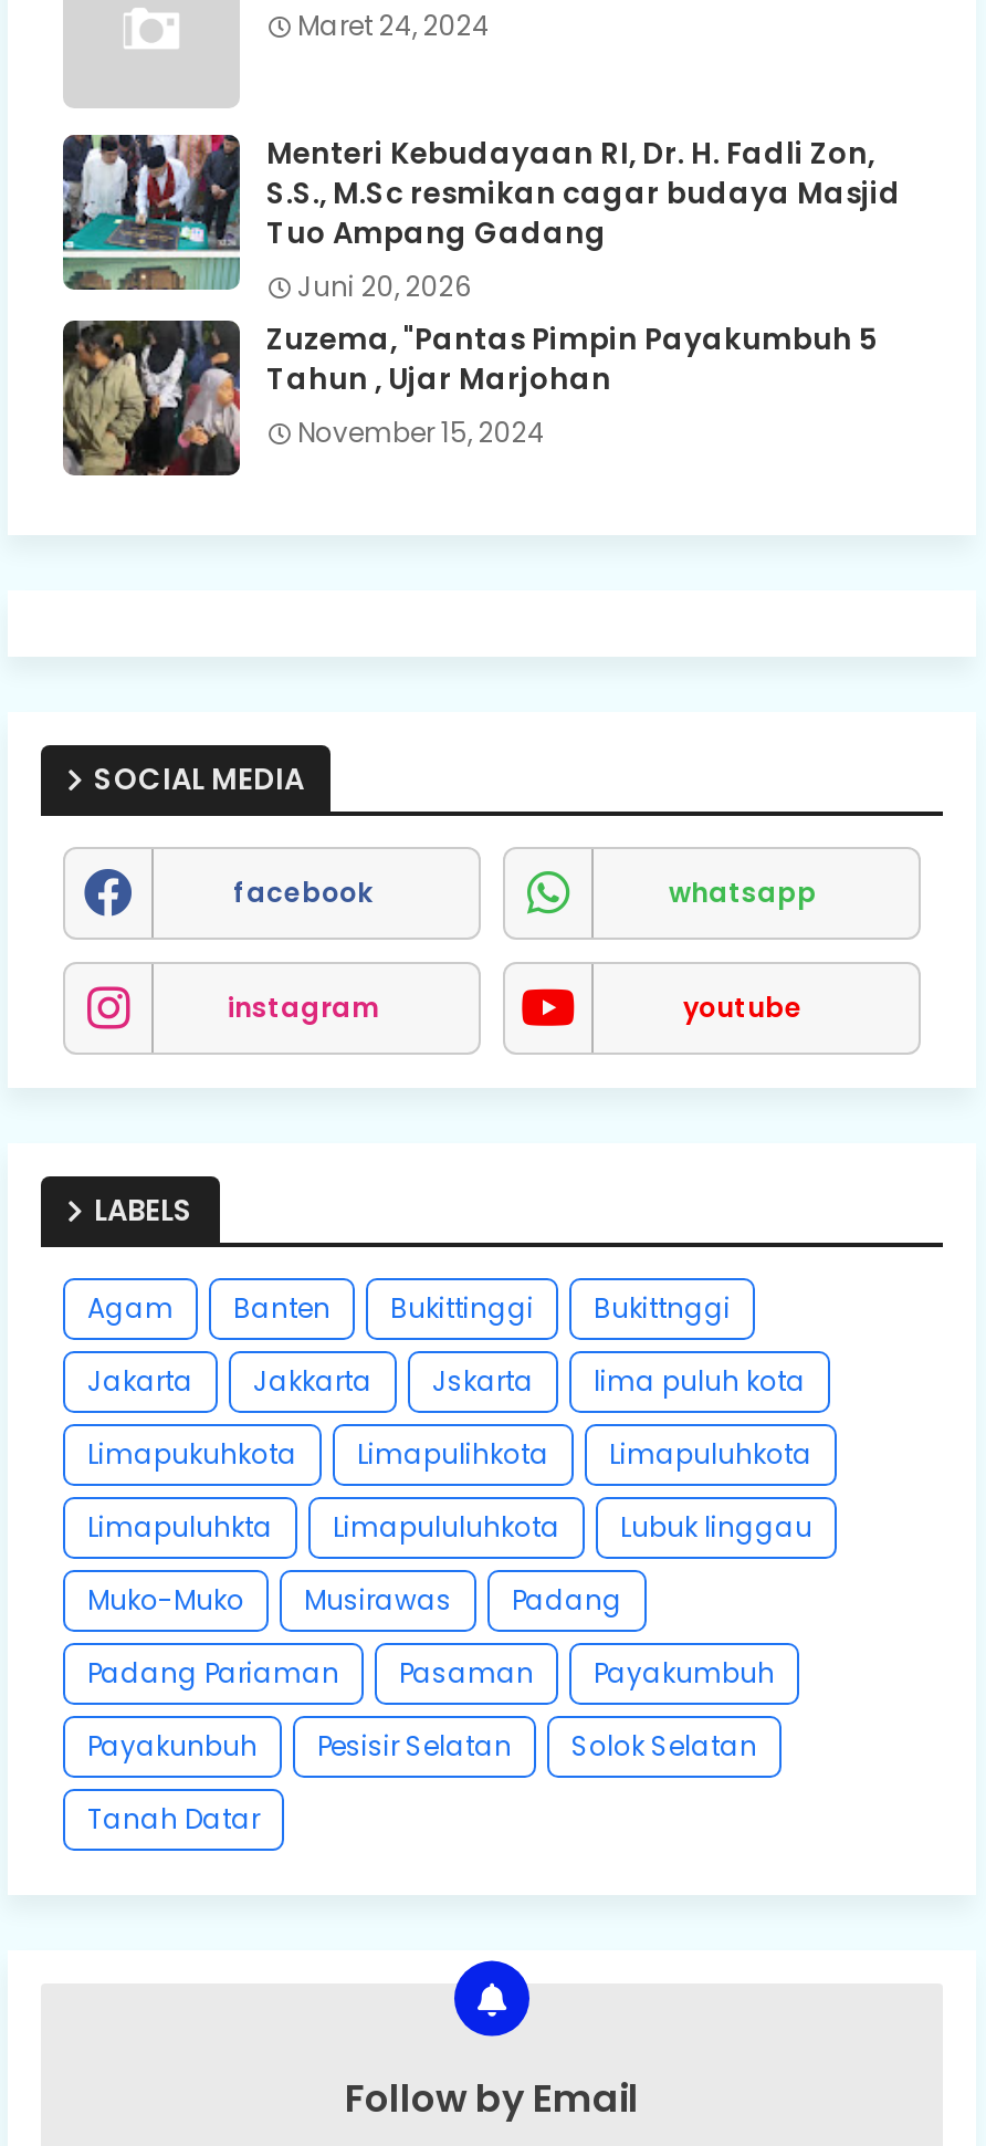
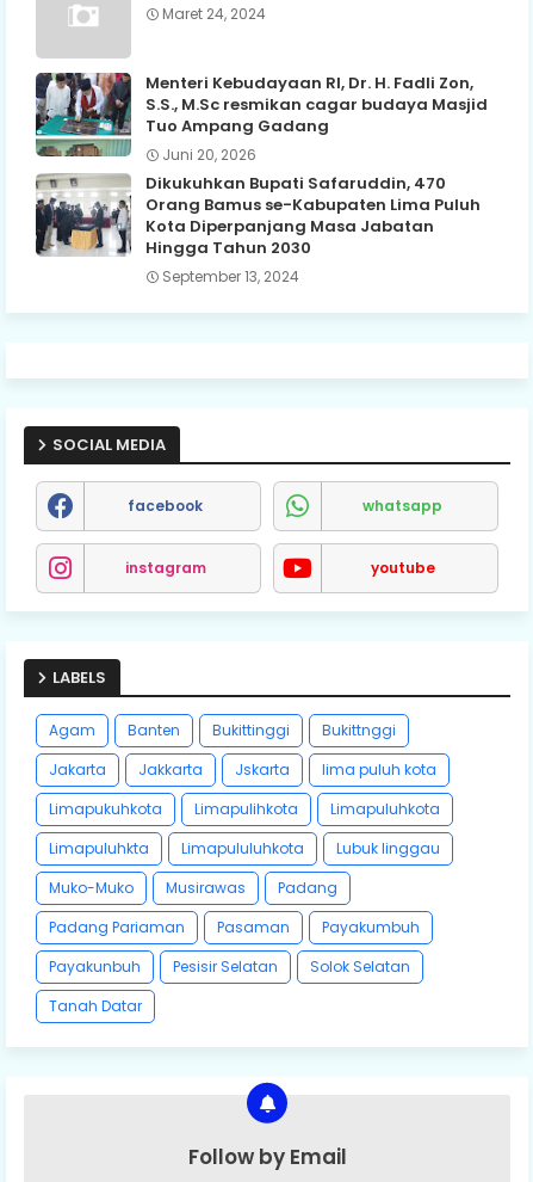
[61,318,879,478] [image] | Zuzema, "Pantas Pimpin Payakumbuh 5 | Tahun , Ujar Marjohan | November 15, 2024 -> [35,173,481,287] [image] | Dikukuhkan Bupati Safaruddin, 470 | Orang Bamus se-Kabupaten Lima Puluh | Kota Diperpanjang Masa Jabatan | Hingga Tahun 2030 | September 13, 2024

